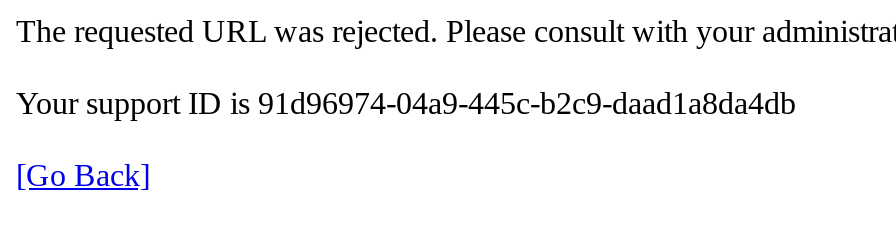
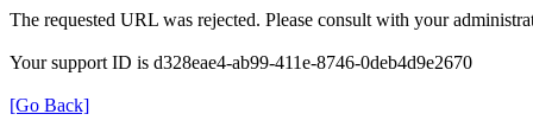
[16,86,796,120] Your support ID is 91d96974-04a9-445c-b2c9-daad1a8da4db -> [10,52,472,72] Your support ID is d328eae4-ab99-411e-8746-0deb4d9e2670

